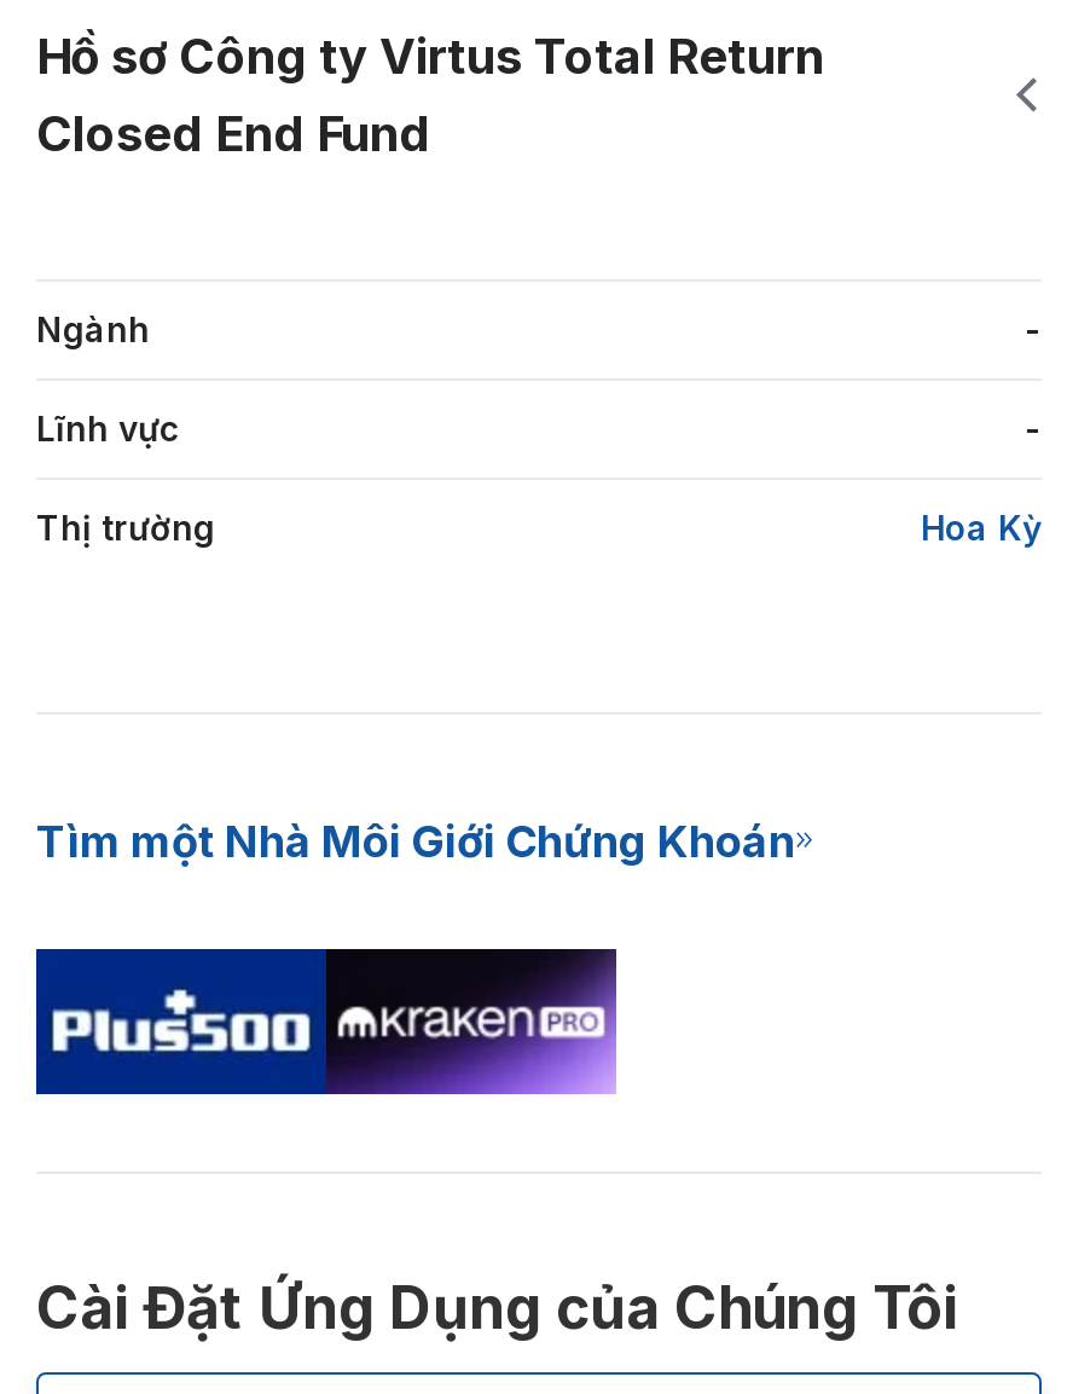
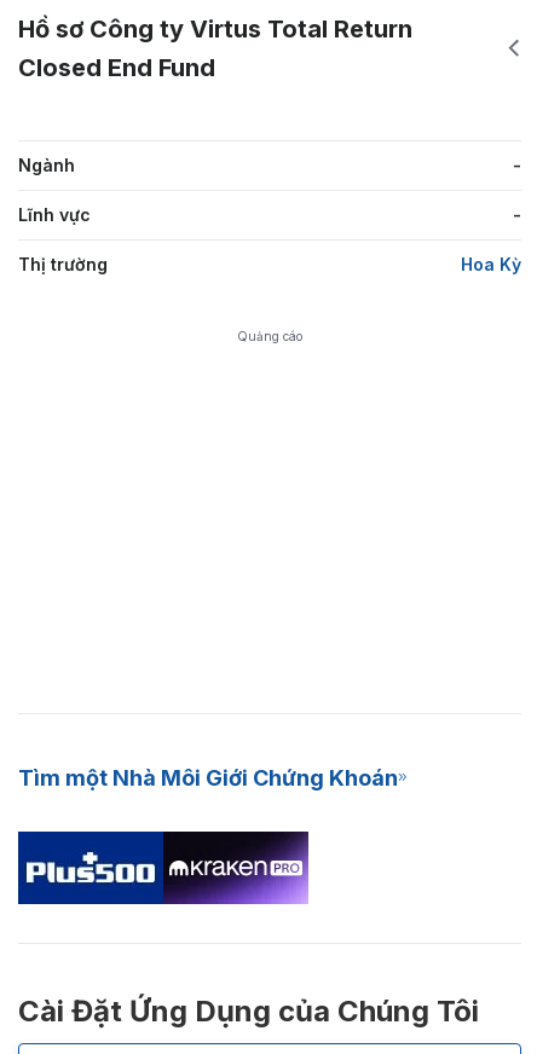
none -> [237,329,302,343] Quảng cáo

